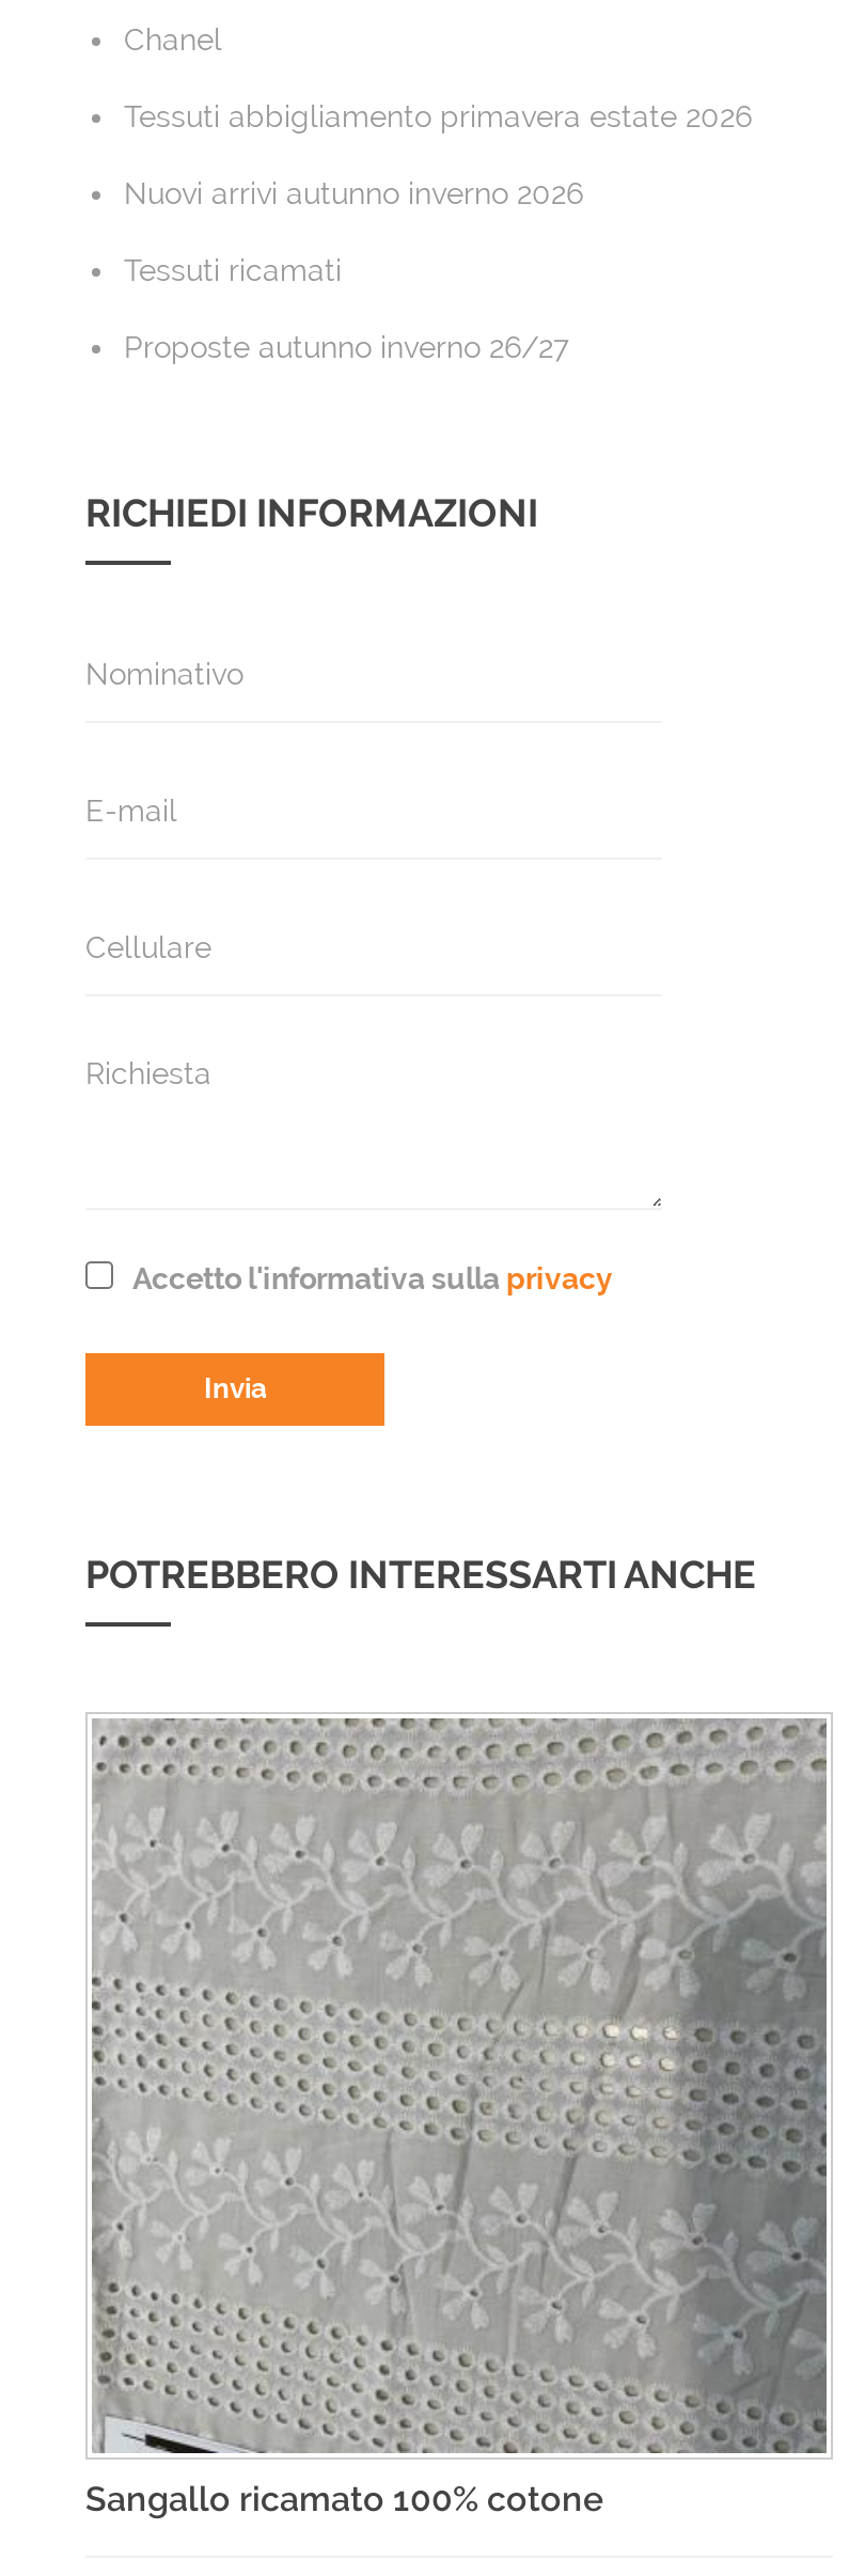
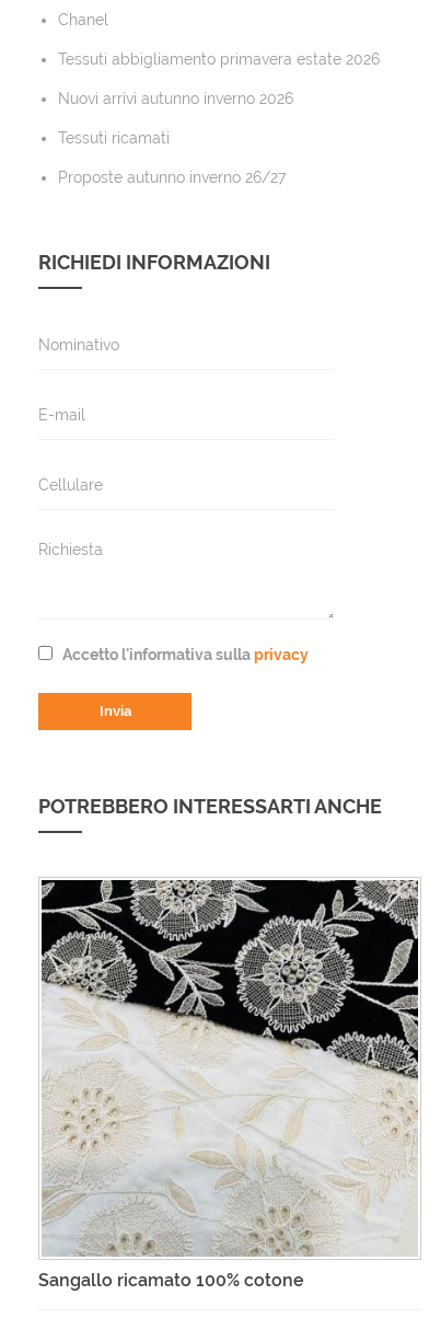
[90,1718,829,2455] [image] -> [40,879,418,1256] [image]

